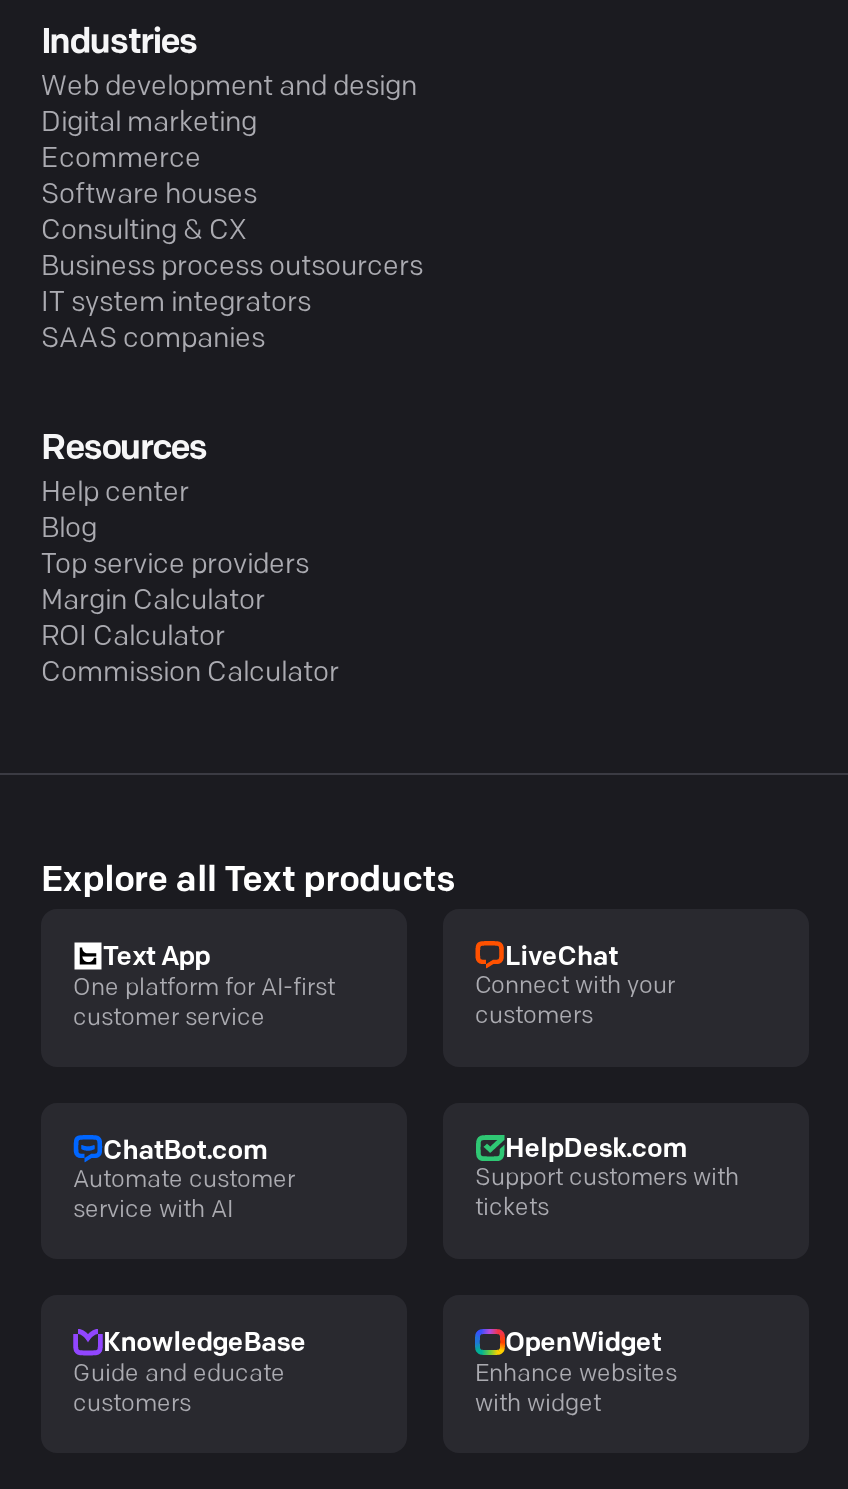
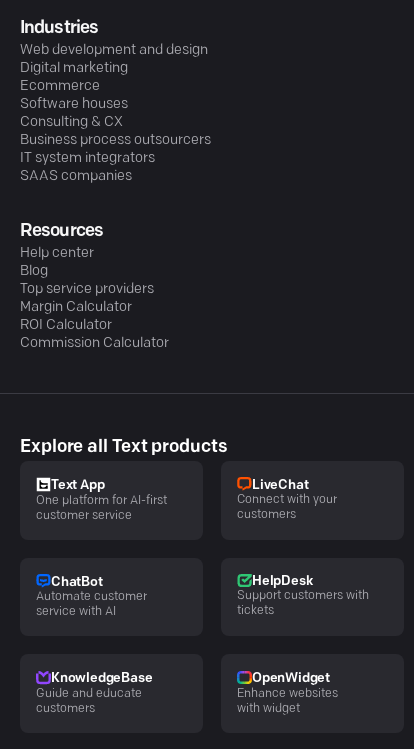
[103,1138,267,1164] ChatBot.com -> [51,576,103,589] ChatBot
[505,1137,686,1163] HelpDesk.com -> [252,575,312,588] HelpDesk

